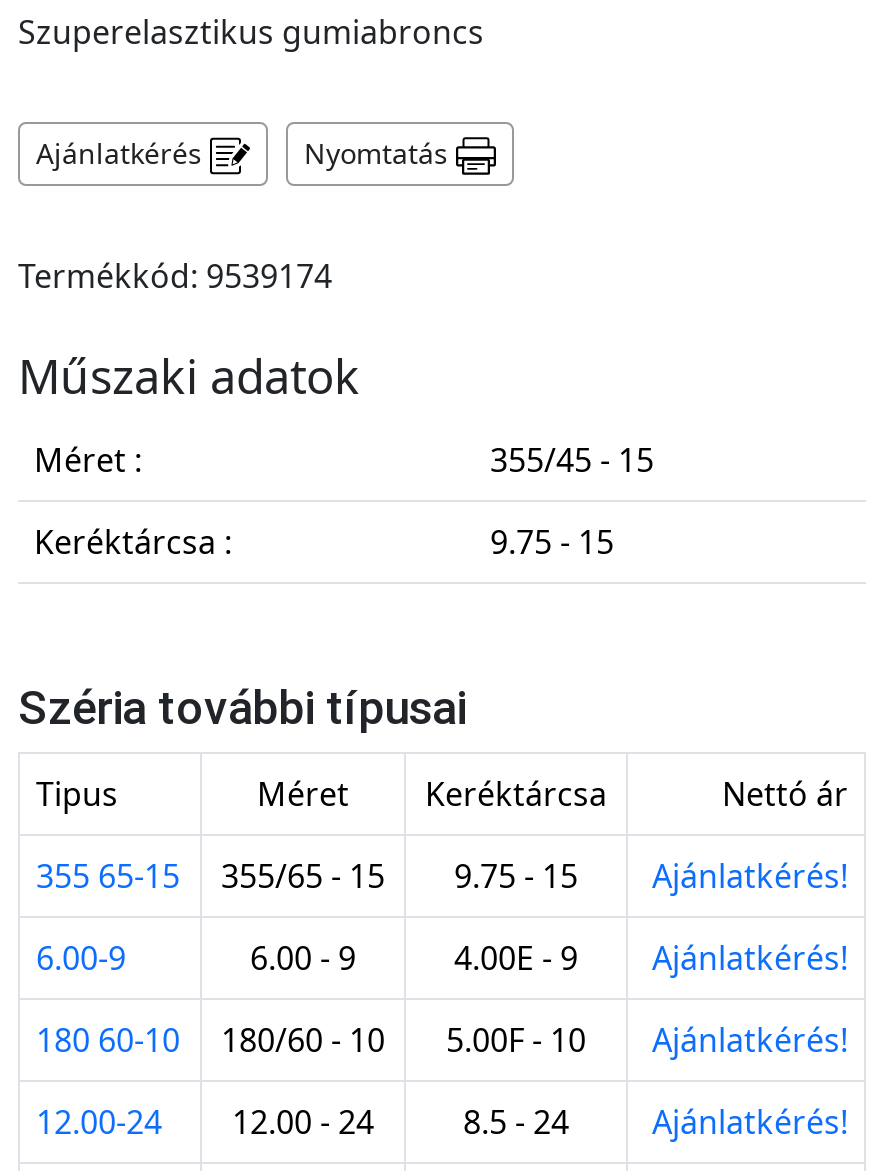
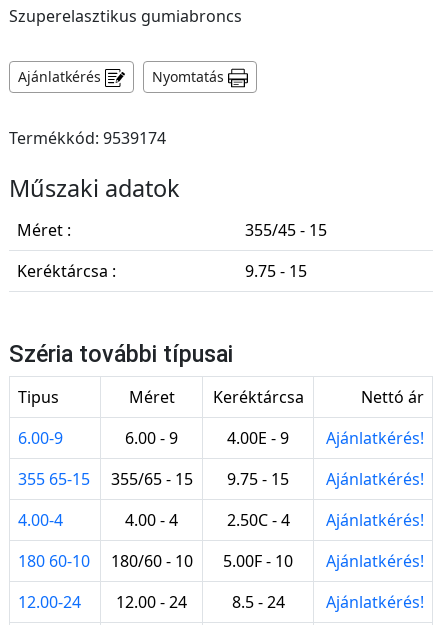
none -> [18,427,424,449] 6.00-9 | 6.00 - 9 | 4.00E - 9 | Ajánlatkérés!
[36,936,578,980] 6.00-9 | 6.00 - 9 | 4.00E - 9 -> [18,509,289,531] 4.00-4 | 4.00 - 4 | 2.50C - 4

